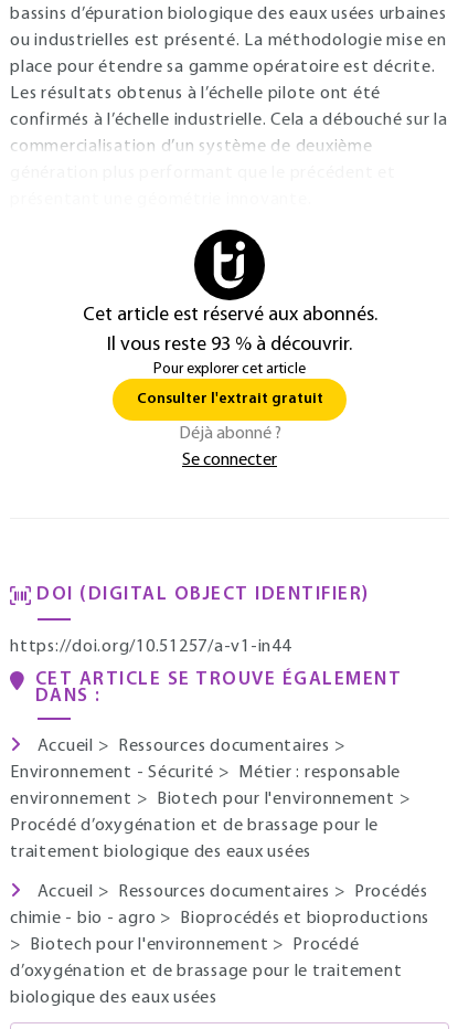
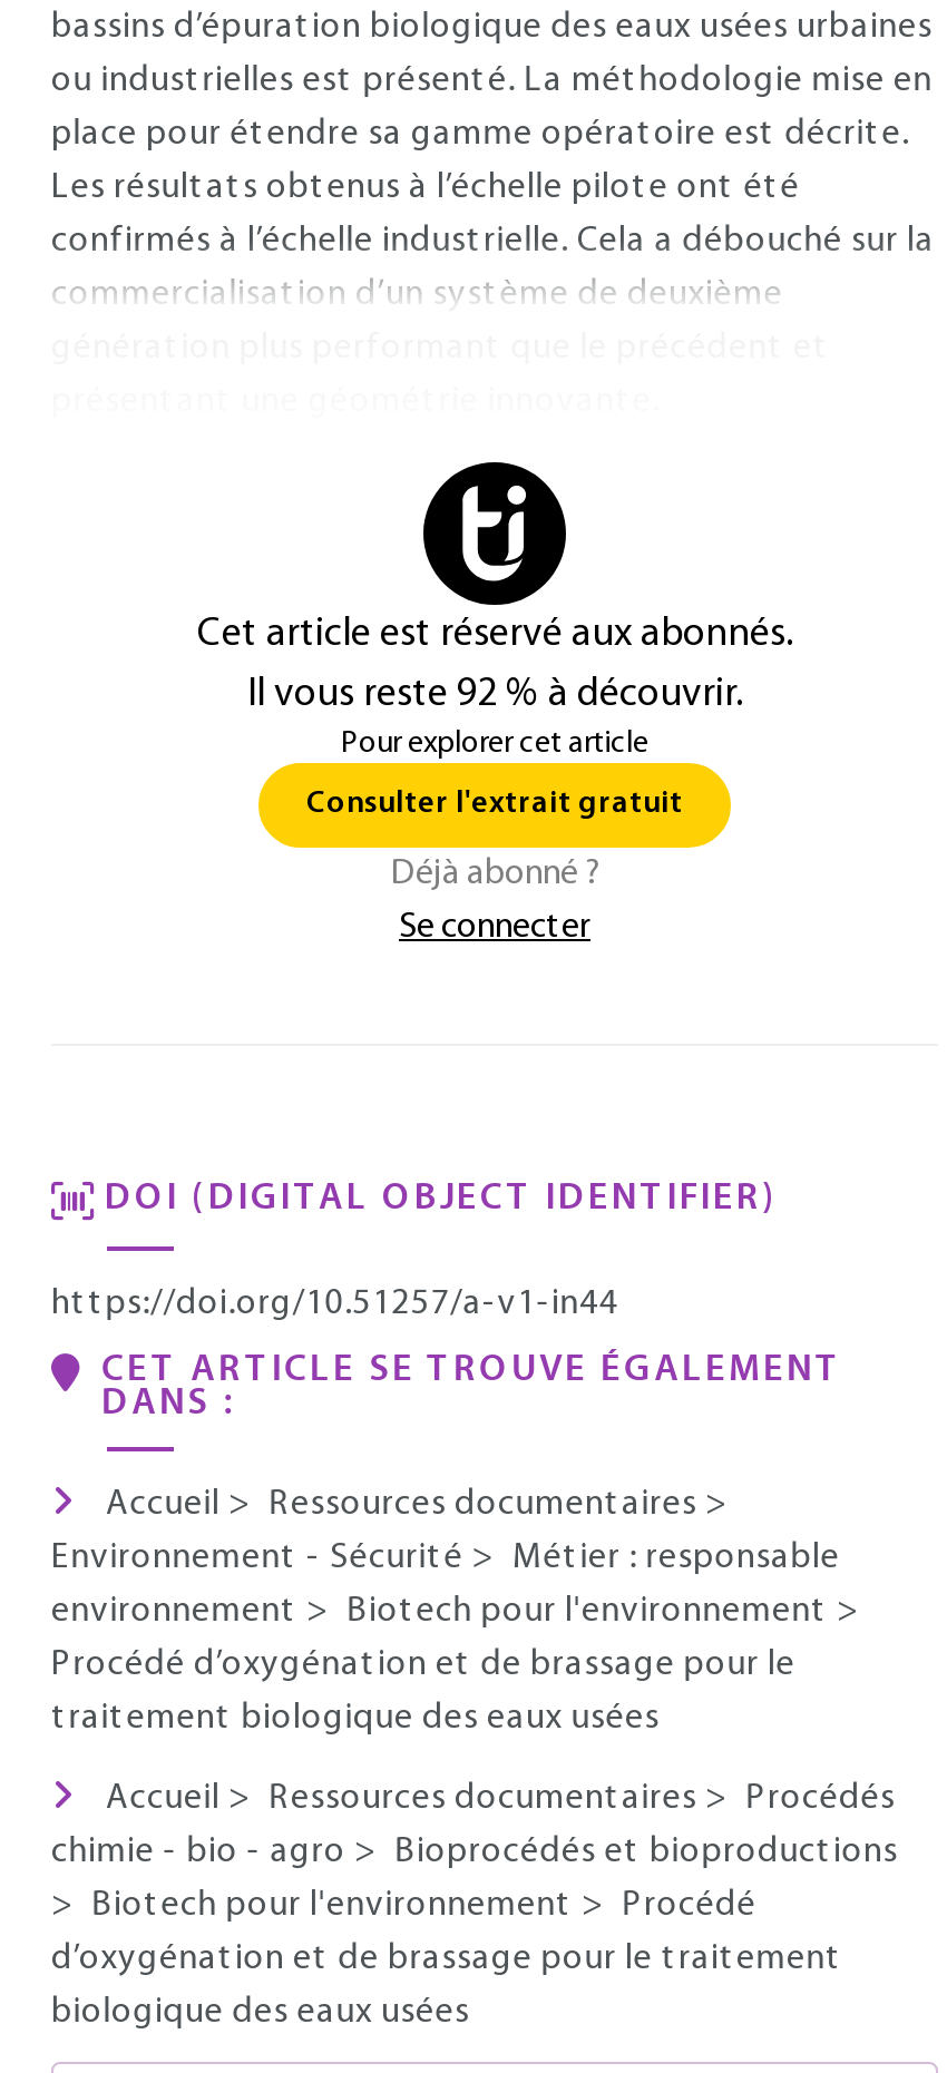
[107,335,352,356] Il vous reste 93 % à découvrir. -> [247,674,742,716] Il vous reste 92 % à découvrir.

